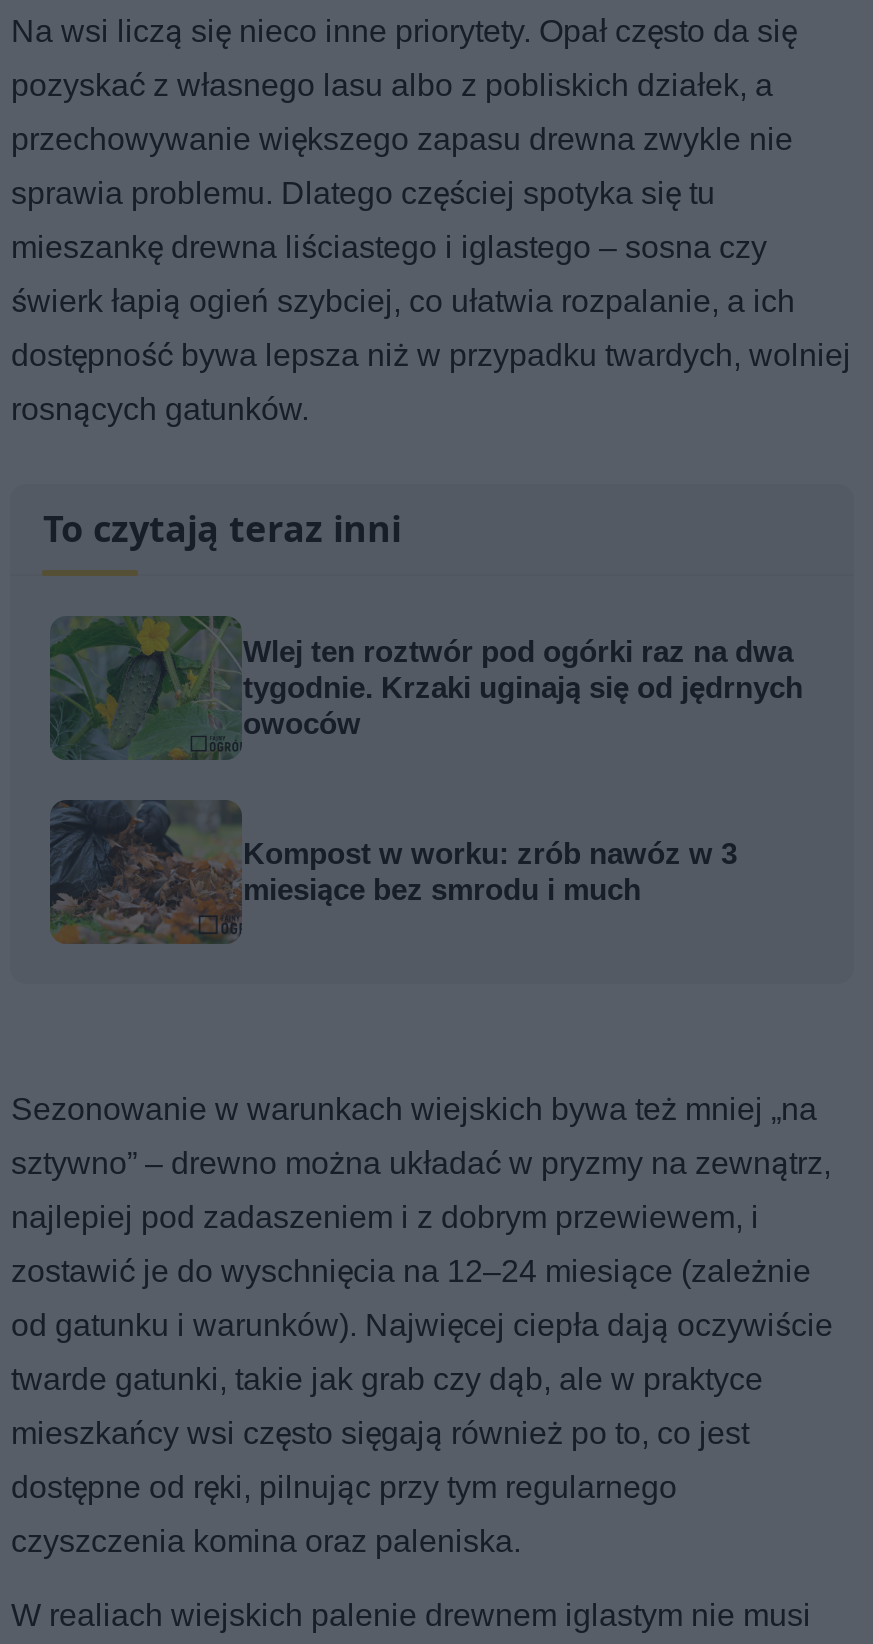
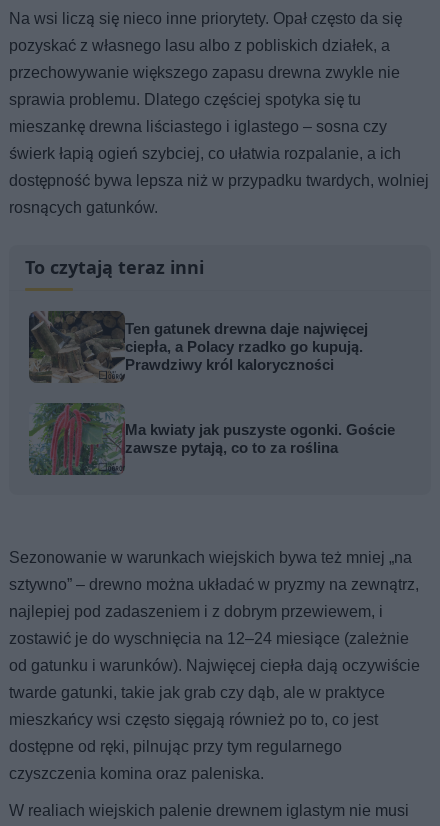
[48,614,803,762] [image] | Wlej ten roztwór pod ogórki raz na dwa | tygodnie. Krzaki uginają się od jędrnych | owoców -> [29,310,368,383] [image] | Ten gatunek drewna daje najwięcej | ciepła, a Polacy rzadko go kupują. | Prawdziwy król kaloryczności
[48,798,737,946] [image] | Kompost w worku: zrób nawóz w 3 | miesiące bez smrodu i much -> [29,403,395,476] [image] | Ma kwiaty jak puszyste ogonki. Goście | zawsze pytają, co to za roślina

